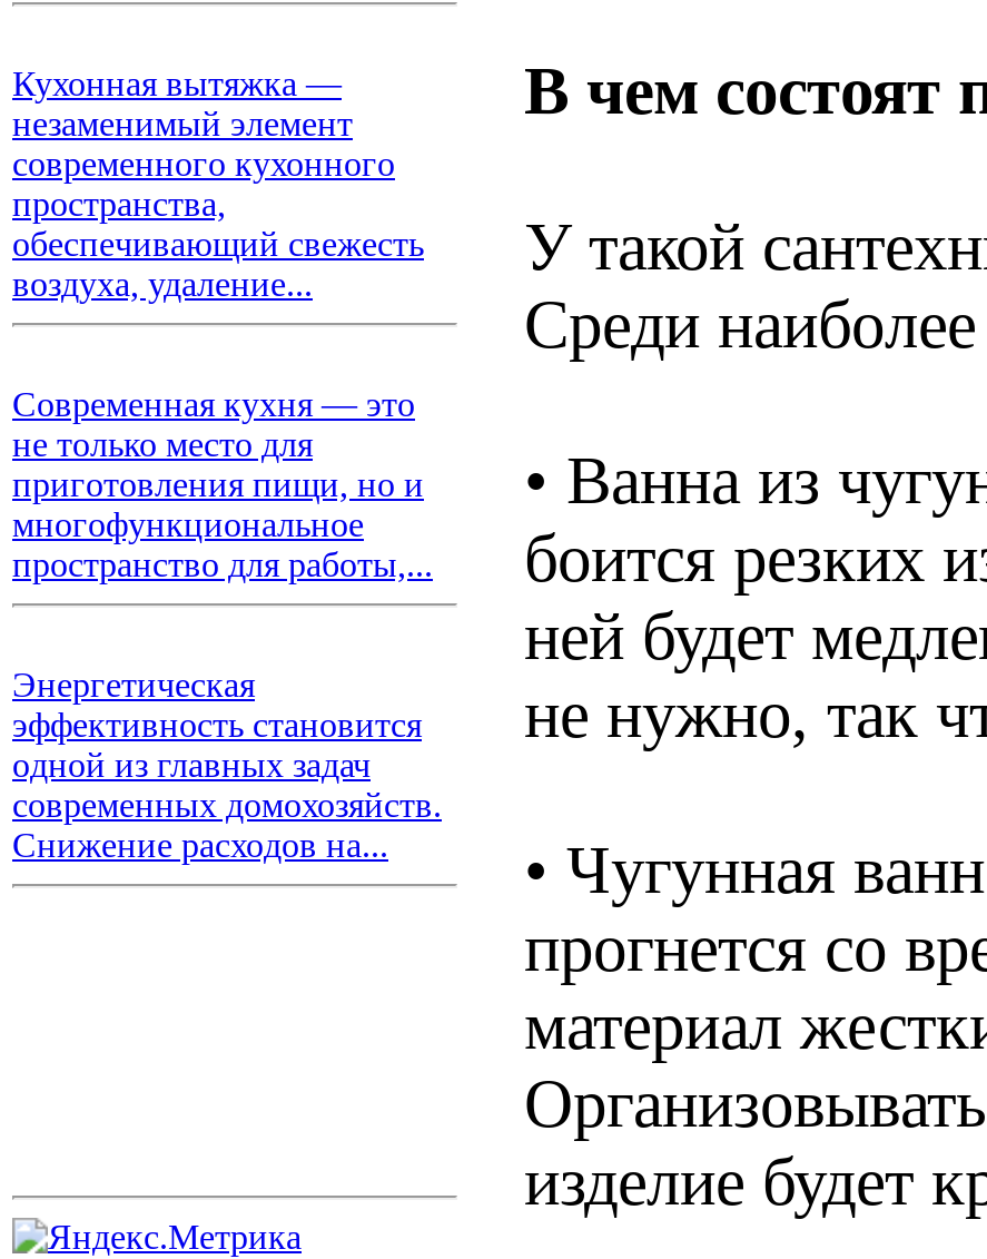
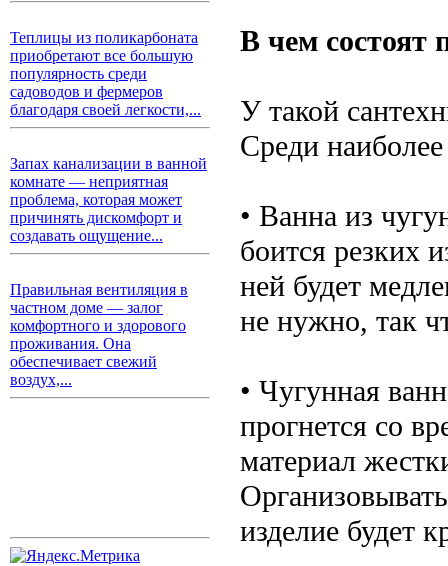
[12,65,424,303] Кухонная вытяжка — | незаменимый элемент | современного кухонного | пространства, | обеспечивающий свежесть | воздуха, удаление... -> [10,29,201,118] Теплицы из поликарбоната | приобретают все большую | популярность среди | садоводов и фермеров | благодаря своей легкости,...
[12,385,433,583] Современная кухня — это | не только место для | приготовления пищи, но и | многофункциональное | пространство для работы,... -> [10,155,207,244] Запах канализации в ванной | комнате — неприятная | проблема, которая может | причинять дискомфорт и | создавать ощущение...
[12,666,442,864] Энергетическая | эффективность становится | одной из главных задач | современных домохозяйств. | Снижение расходов на... -> [10,281,188,388] Правильная вентиляция в | частном доме — залог | комфортного и здорового | проживания. Она | обеспечивает свежий | воздух,...

